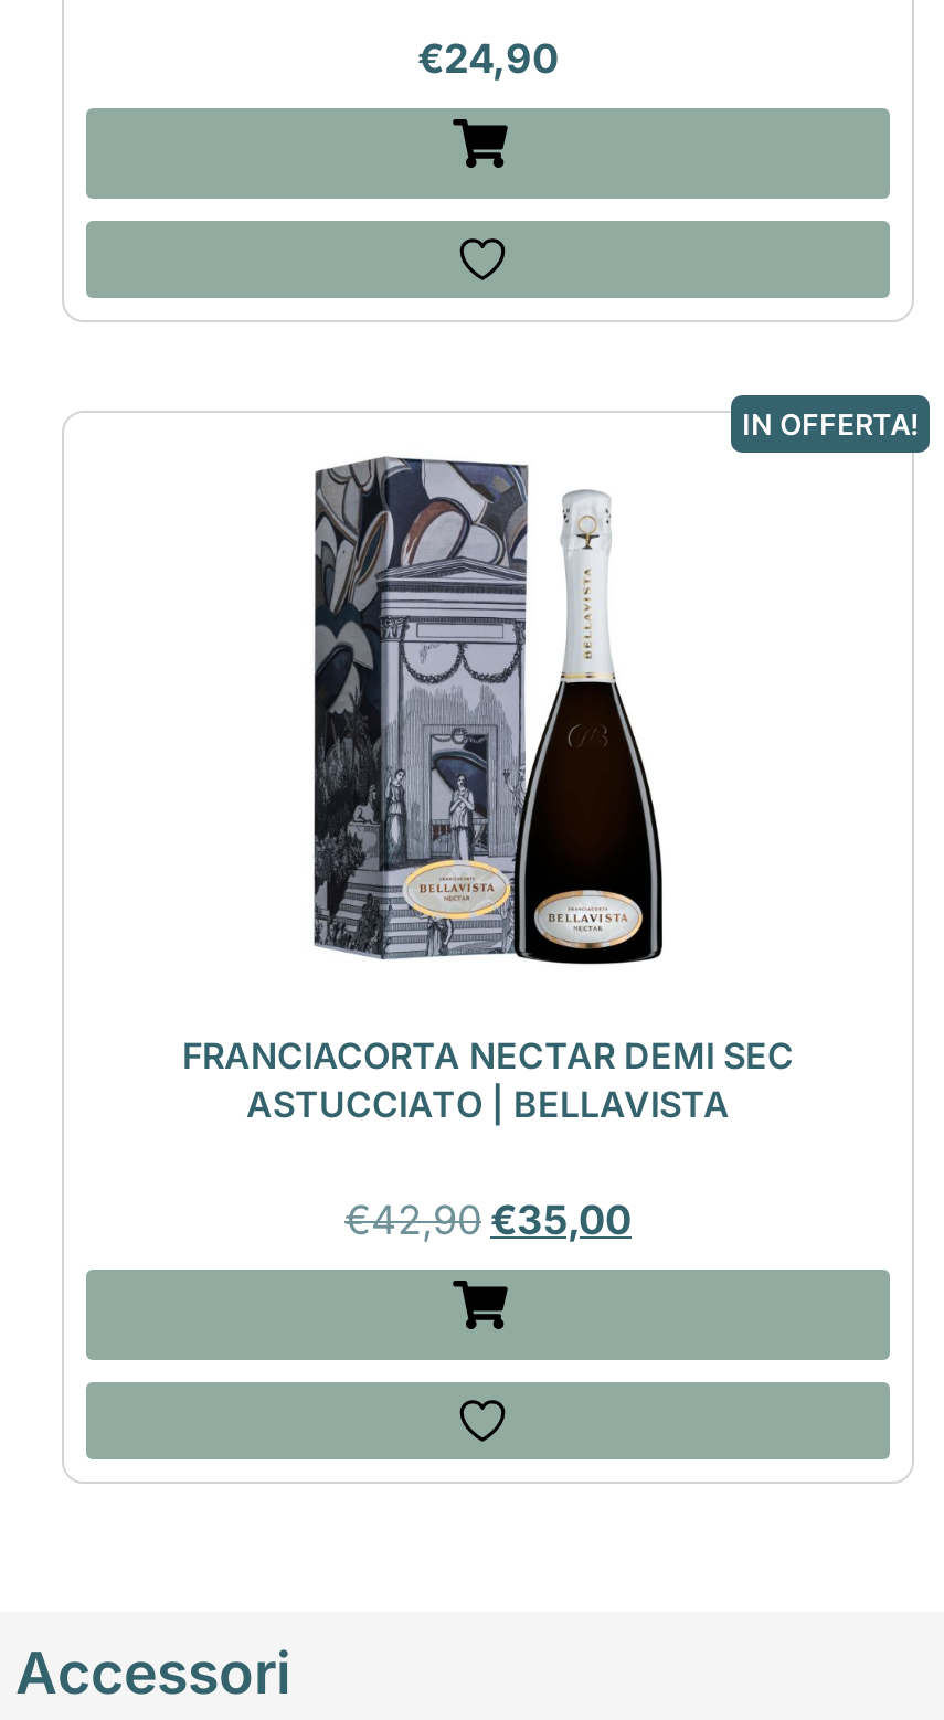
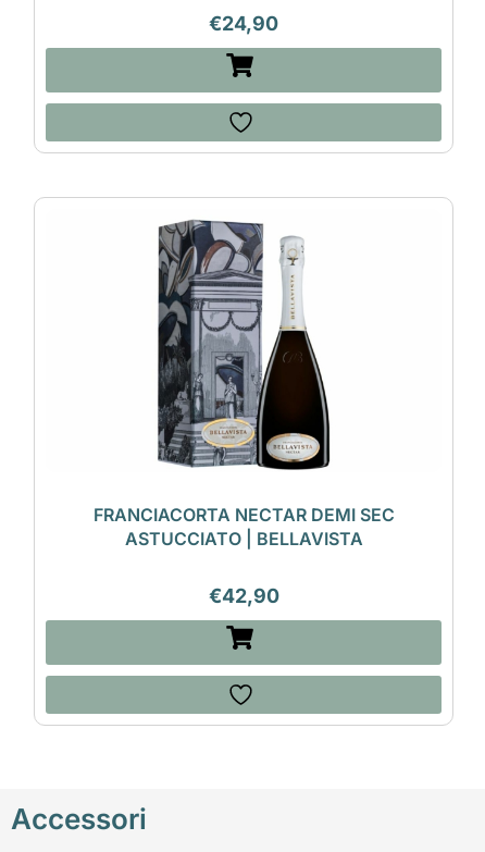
[742,405,919,440] IN OFFERTA! -> none
[344,1196,632,1243] €42,90 €35,00 -> [208,584,279,607] €42,90

